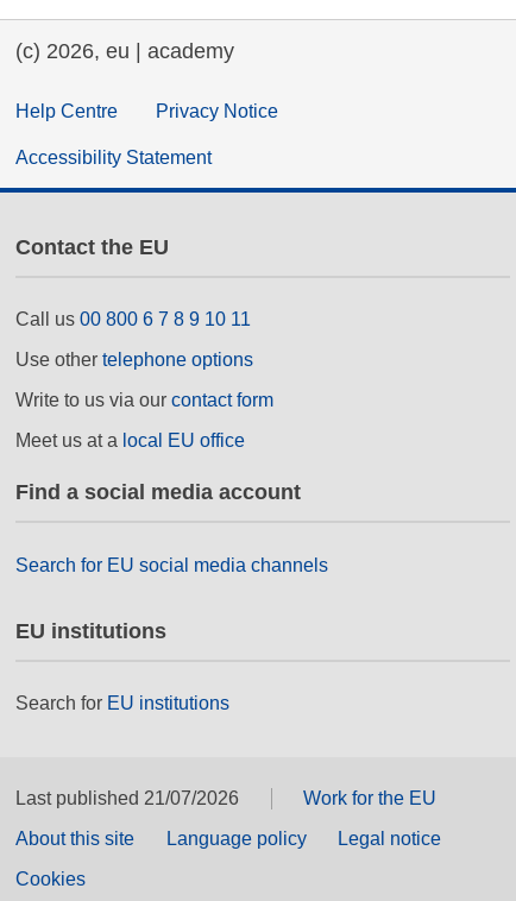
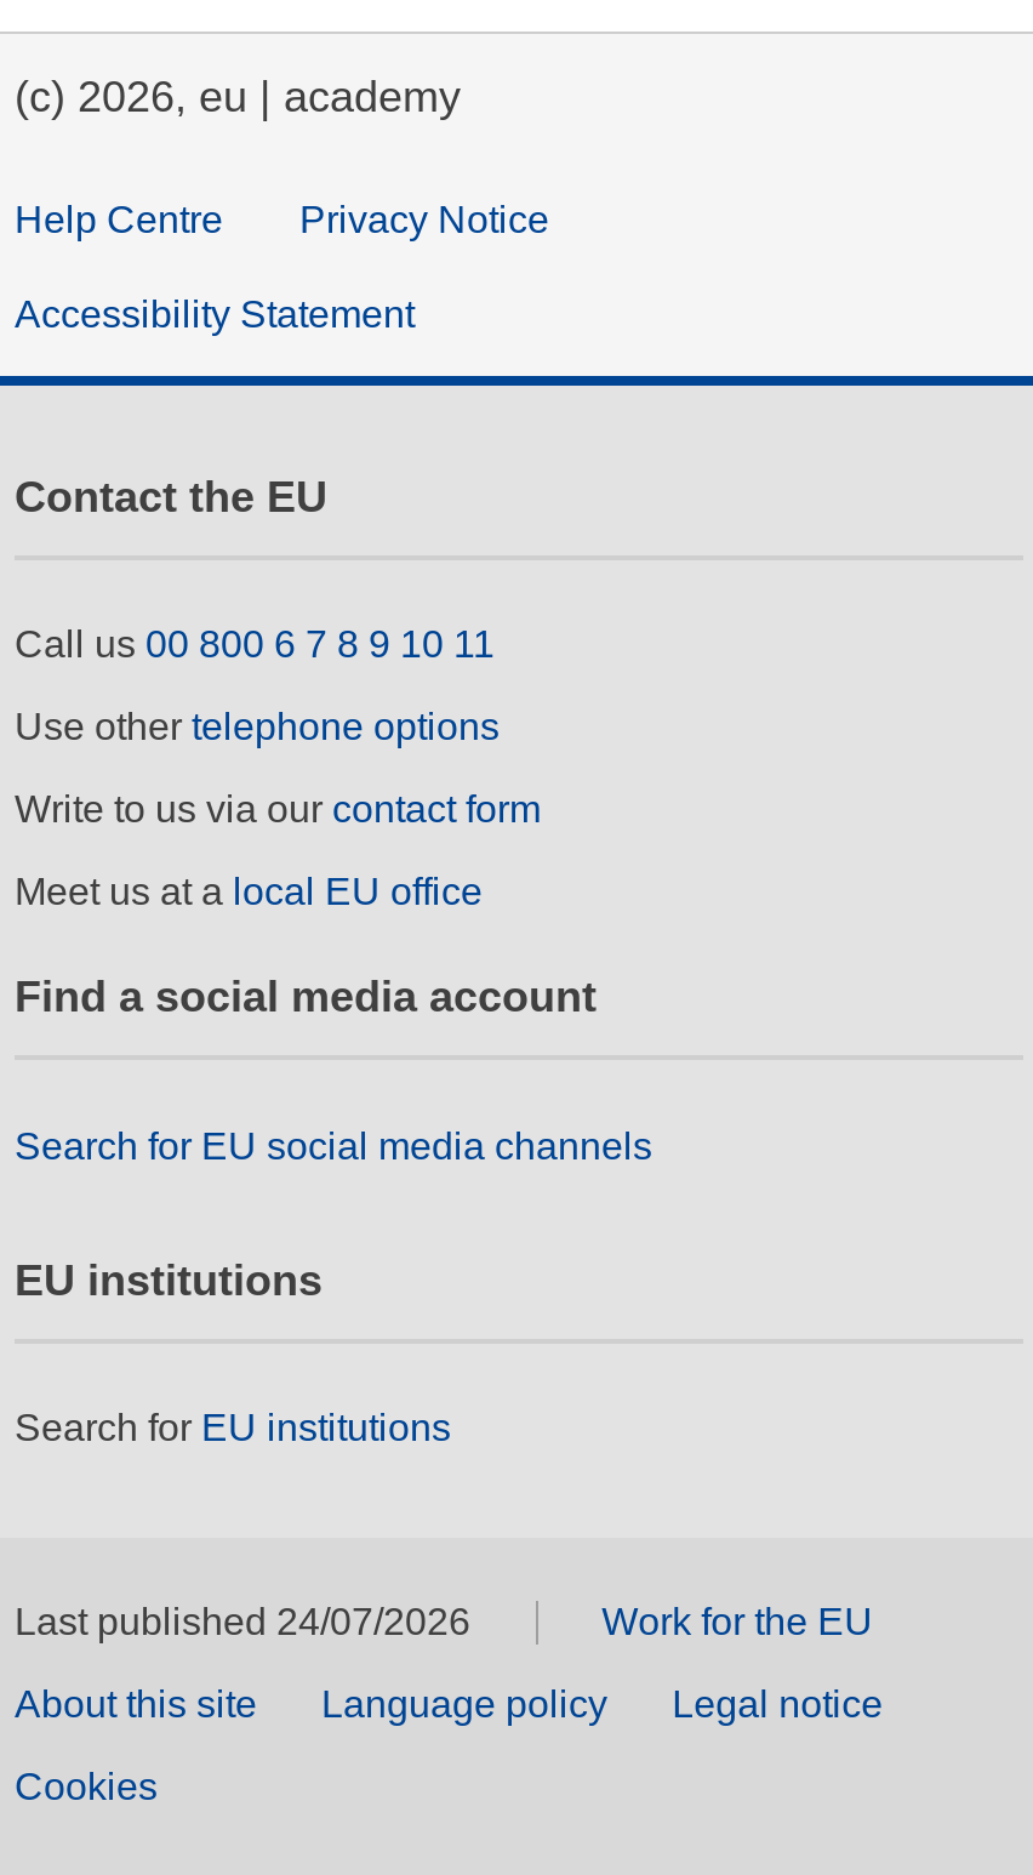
[15,789,239,809] Last published 21/07/2026 -> [15,1602,470,1643] Last published 24/07/2026

